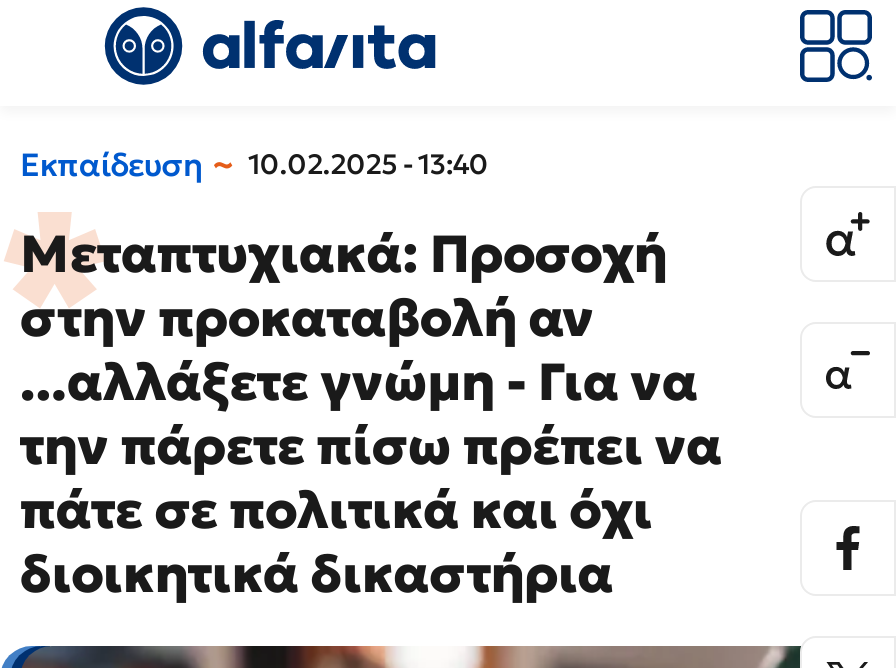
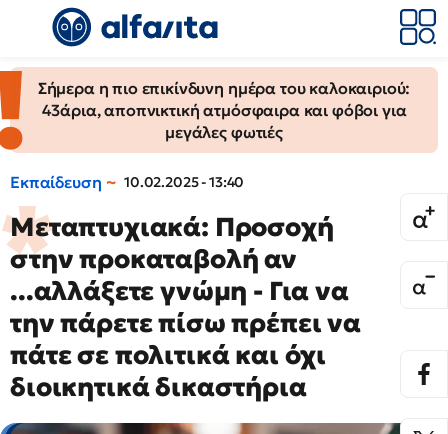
none -> [3,67,438,152] [image] | Σήμερα η πιο επικίνδυνη ημέρα του καλοκαιριού: | 43άρια, αποπνικτική ατμόσφαιρα και φόβοι για | μεγάλες φωτιές

